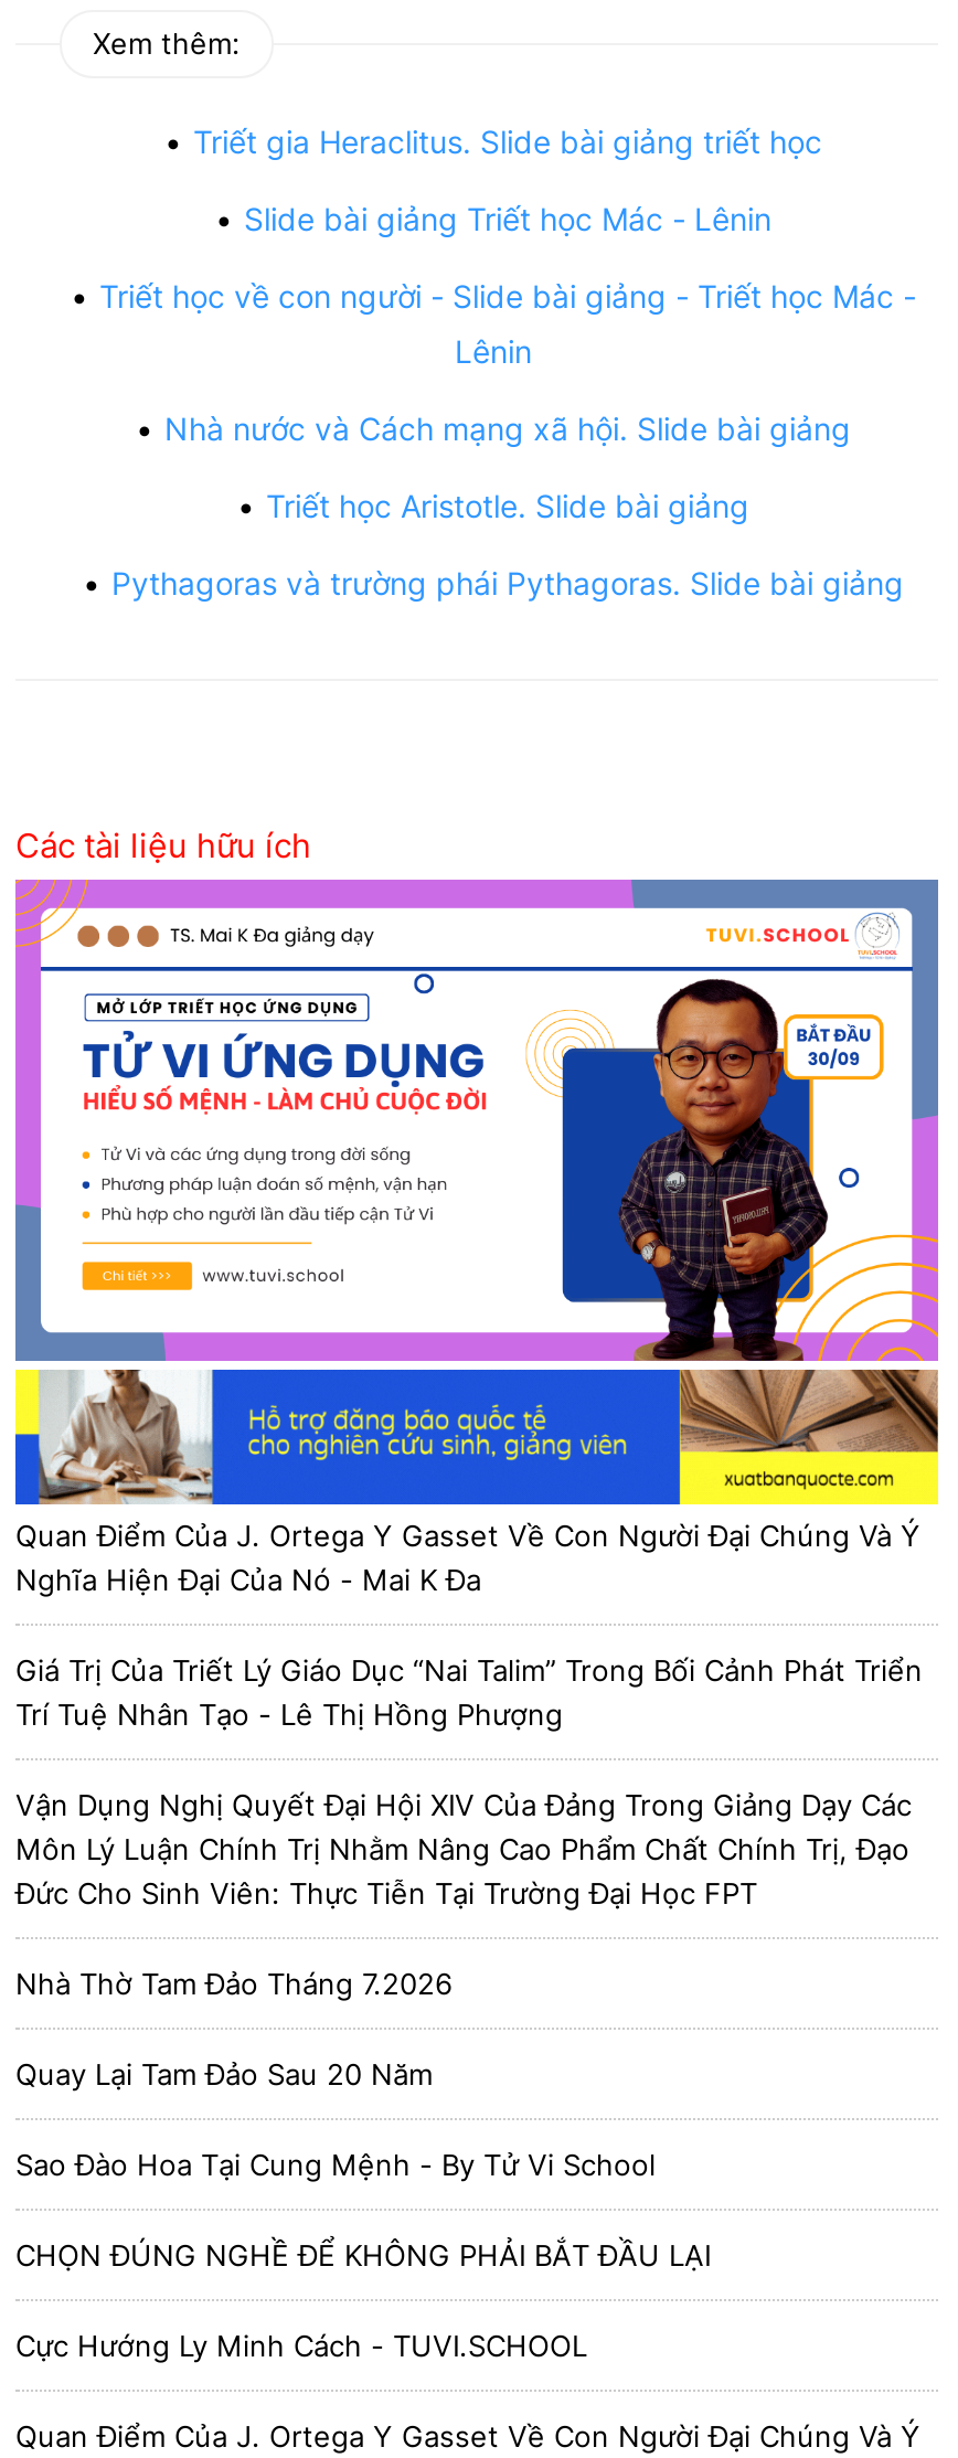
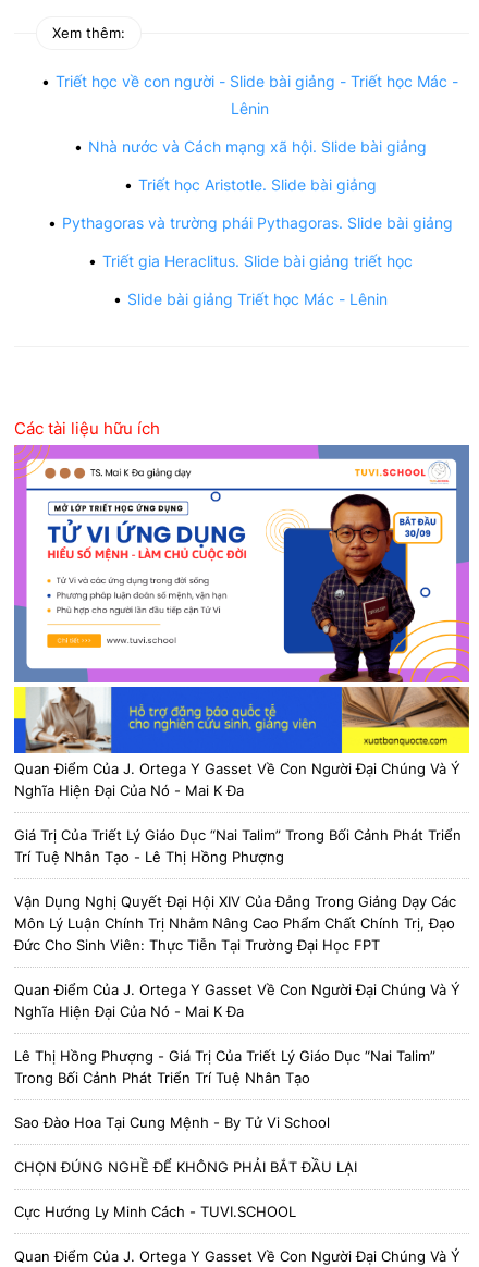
moved [193,121,822,236] -> [102,251,412,307]: Triết gia Heraclitus. Slide bài giảng triết học | Slide bài giảng Triết học Mác - Lênin
moved [99,276,916,600] -> [56,71,458,231]: Triết học về con người - Slide bài giảng - Triết học Mác - | Lênin | Nhà nước và Cách mạng xã hội. Slide bài giảng | Triết học Aristotle. Slide bài giảng | Pythagoras và trường phái Pythagoras. Slide bài giảng
[15,1965,453,2000] Nhà Thờ Tam Đảo Tháng 7.2026 -> [14,980,460,1019] Quan Điểm Của J. Ortega Y Gasset Về Con Người Đại Chúng Và Ý | Nghĩa Hiện Đại Của Nó - Mai K Đa
[15,2055,433,2091] Quay Lại Tam Đảo Sau 20 Năm -> [14,1047,435,1086] Lê Thị Hồng Phượng - Giá Trị Của Triết Lý Giáo Dục “Nai Talim” | Trong Bối Cảnh Phát Triển Trí Tuệ Nhân Tạo

